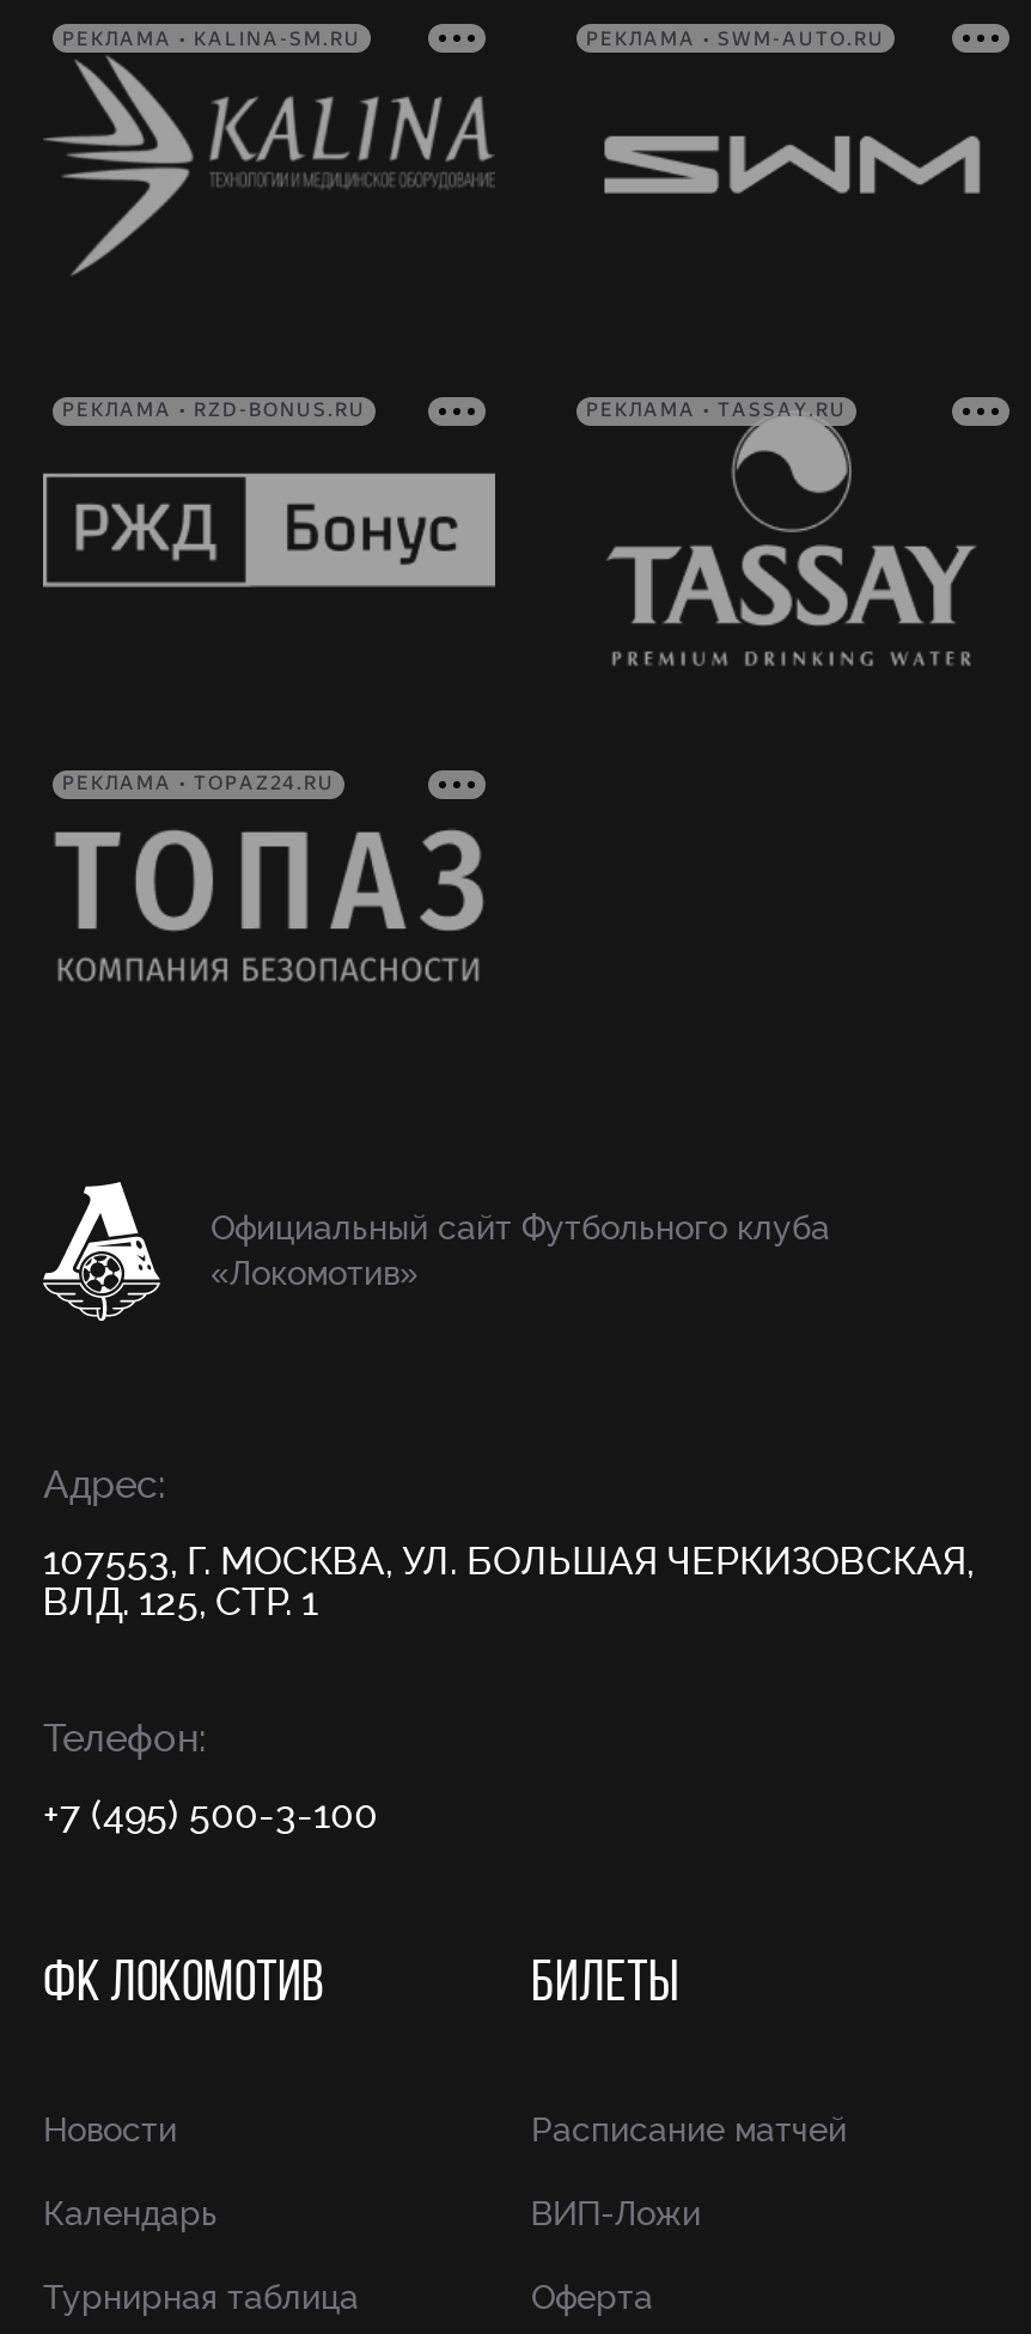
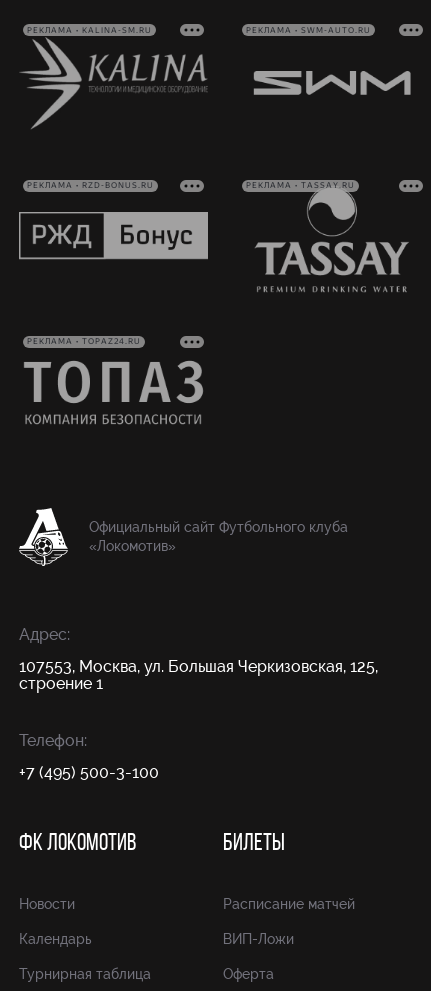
[43,1538,974,1625] 107553, Г. МОСКВА, УЛ. БОЛЬШАЯ ЧЕРКИЗОВСКАЯ, | ВЛД. 125, СТР. 1 -> [19,657,378,693] 107553, Москва, ул. Большая Черкизовская, 125, | строение 1

